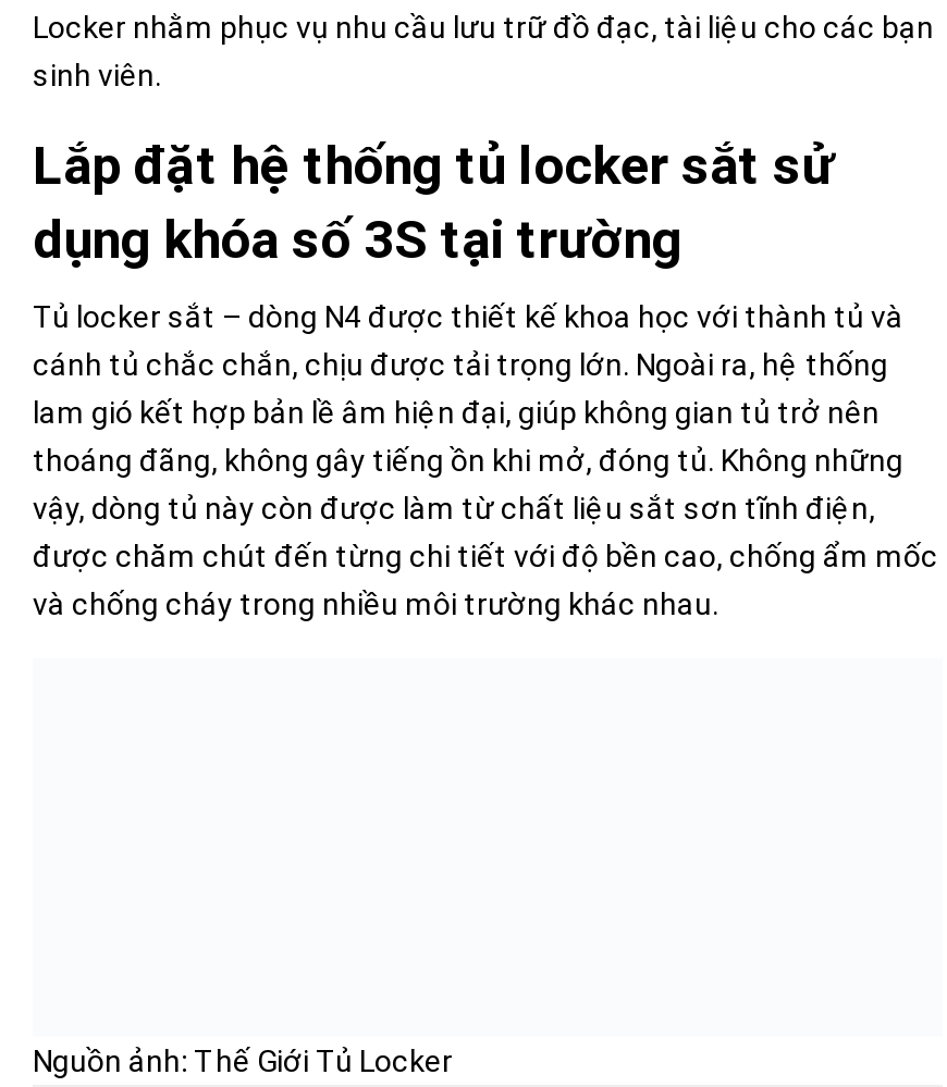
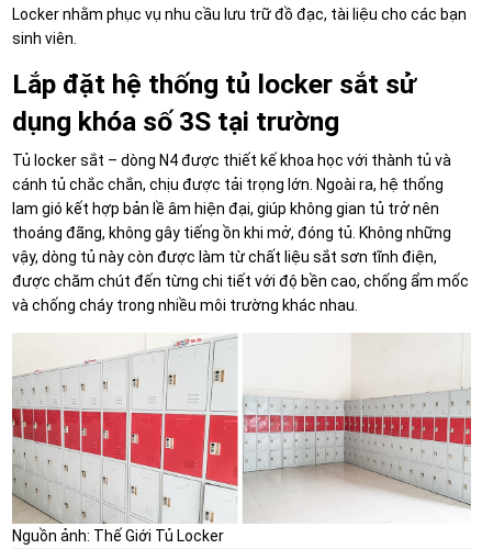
none -> [11,333,472,525] [image]

